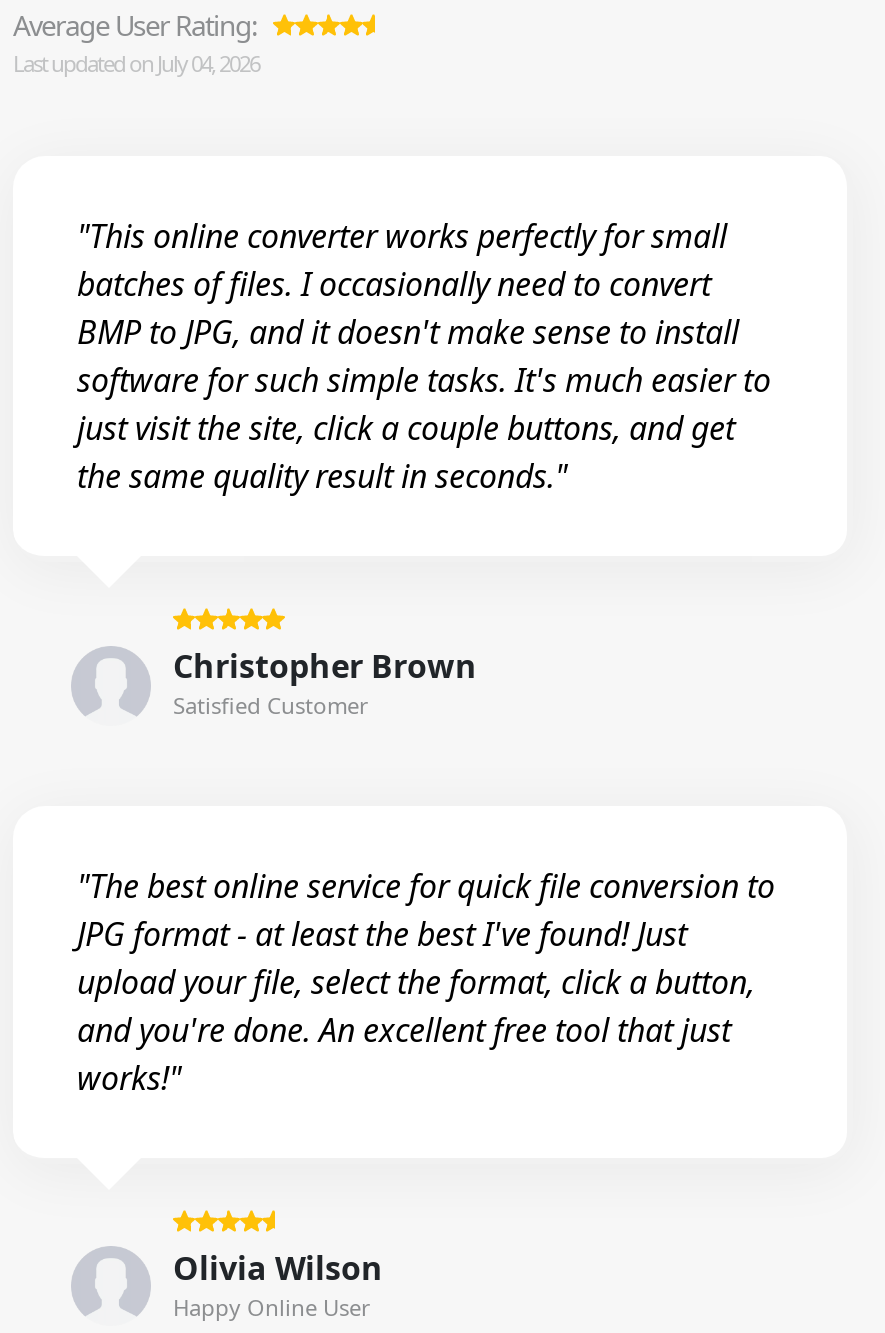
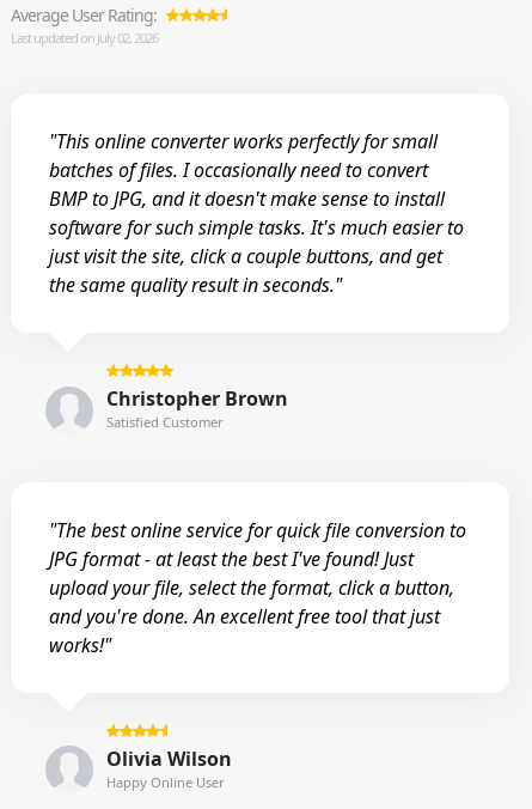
[13,48,259,78] Last updated on July 04, 2026 -> [11,28,158,46] Last updated on July 02, 2026

